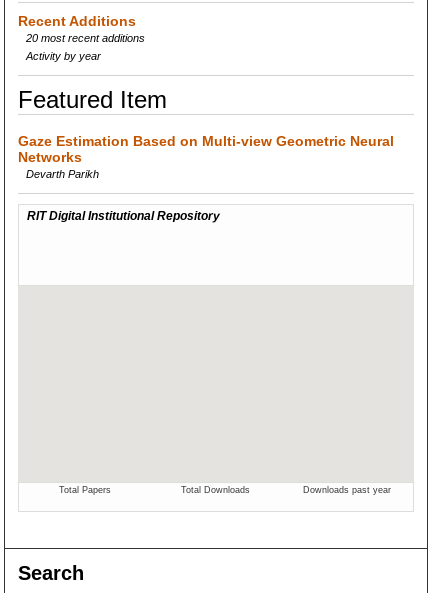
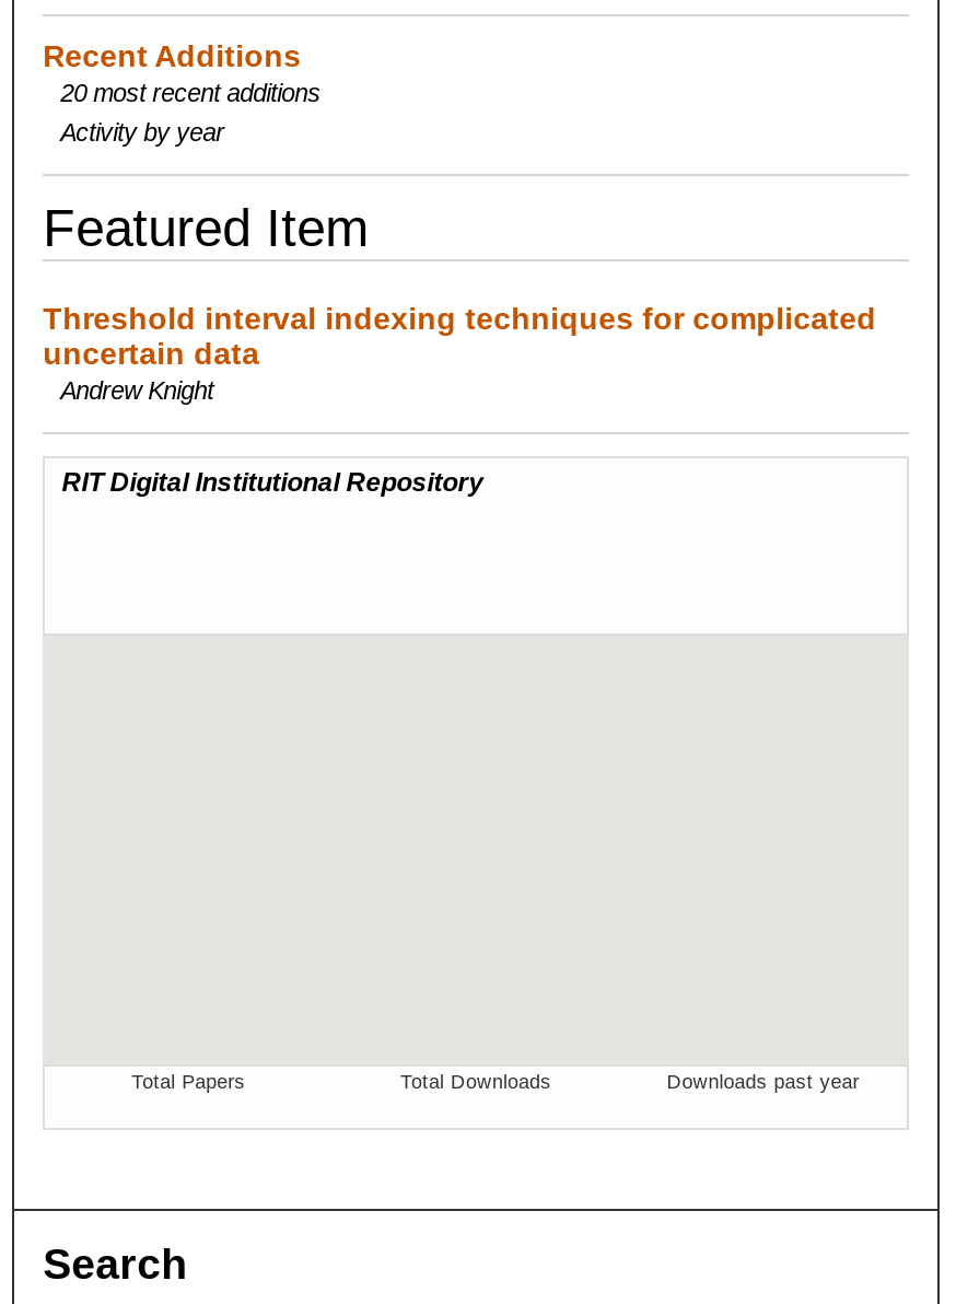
[18,133,394,180] Gaze Estimation Based on Multi-view Geometric Neural | Networks | Devarth Parikh -> [43,300,876,403] Threshold interval indexing techniques for complicated | uncertain data | Andrew Knight

